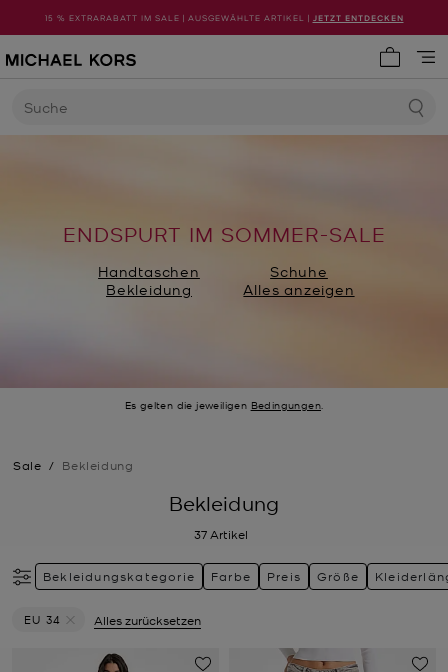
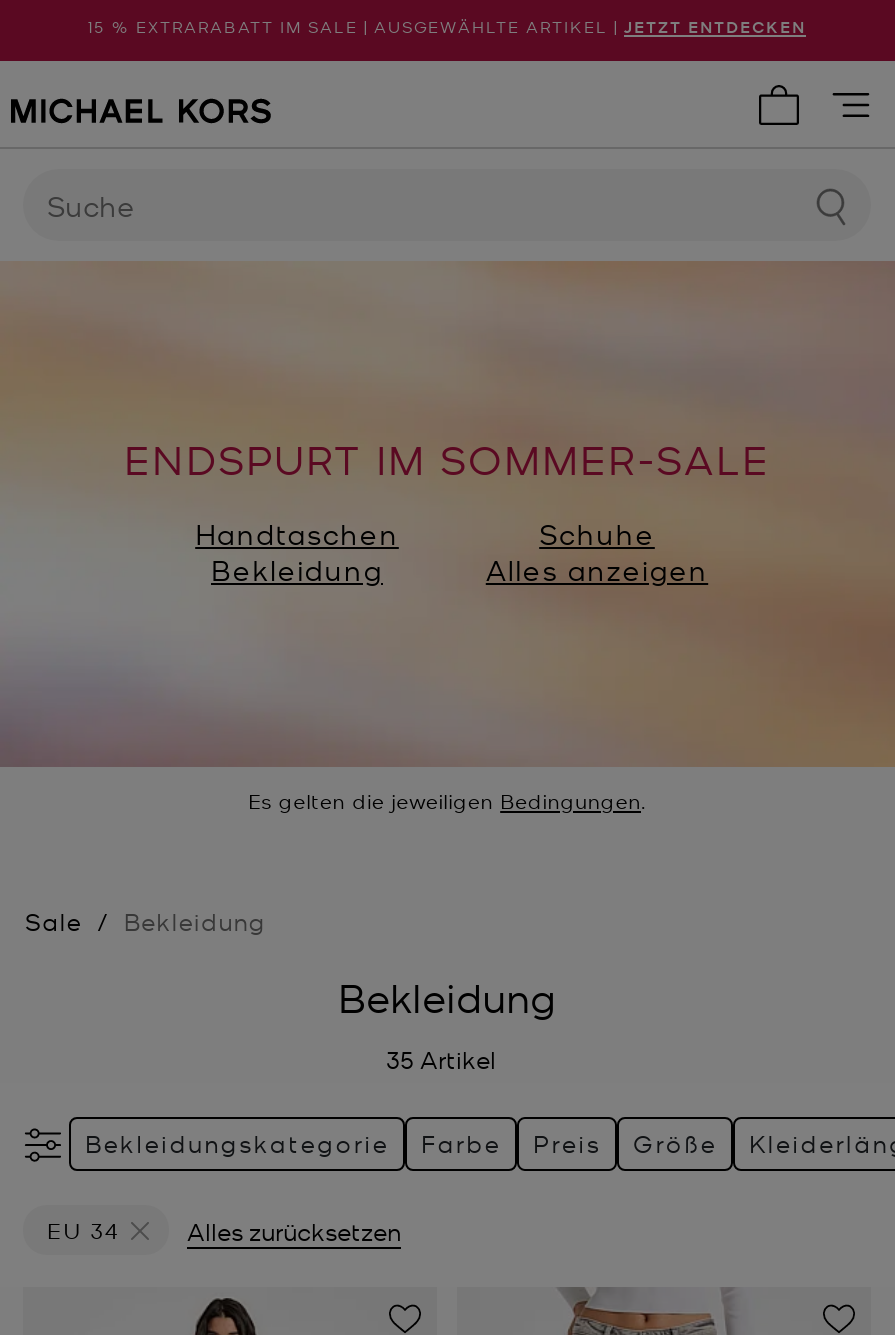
[194,526,248,542] 37 Artikel -> [386,1043,496,1075] 35 Artikel

